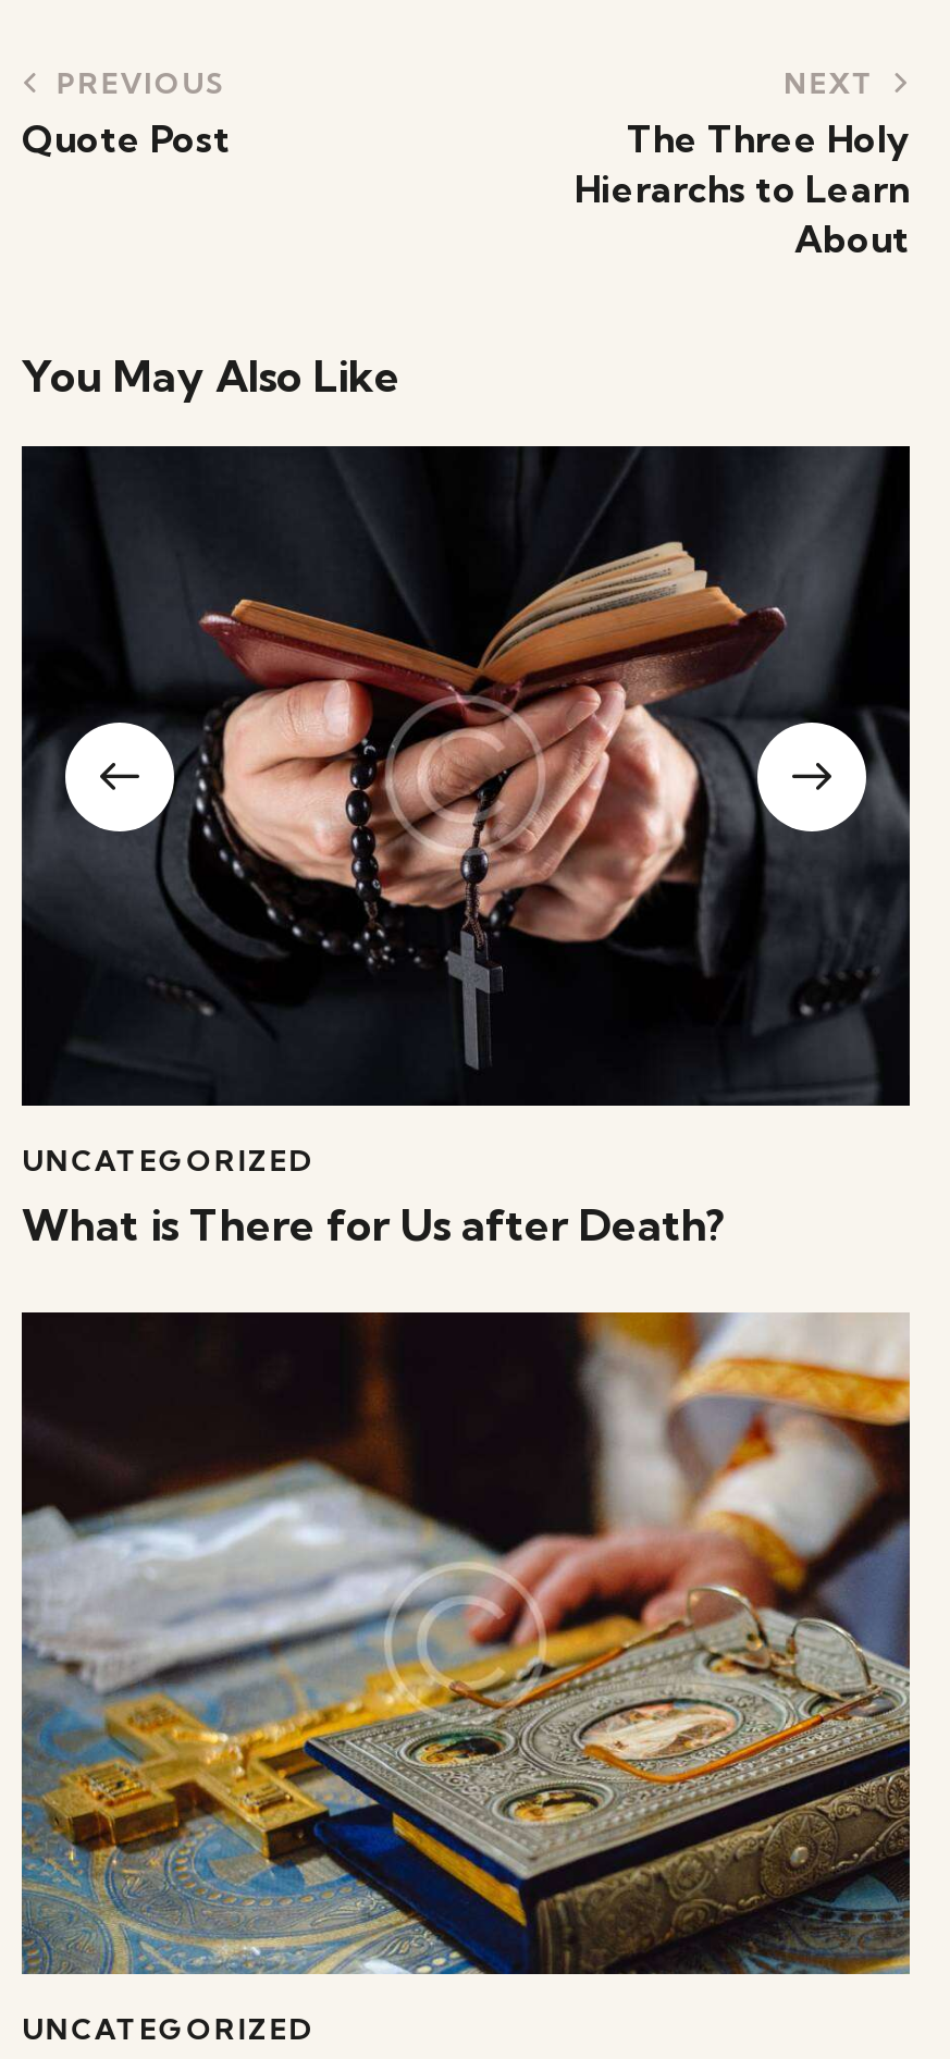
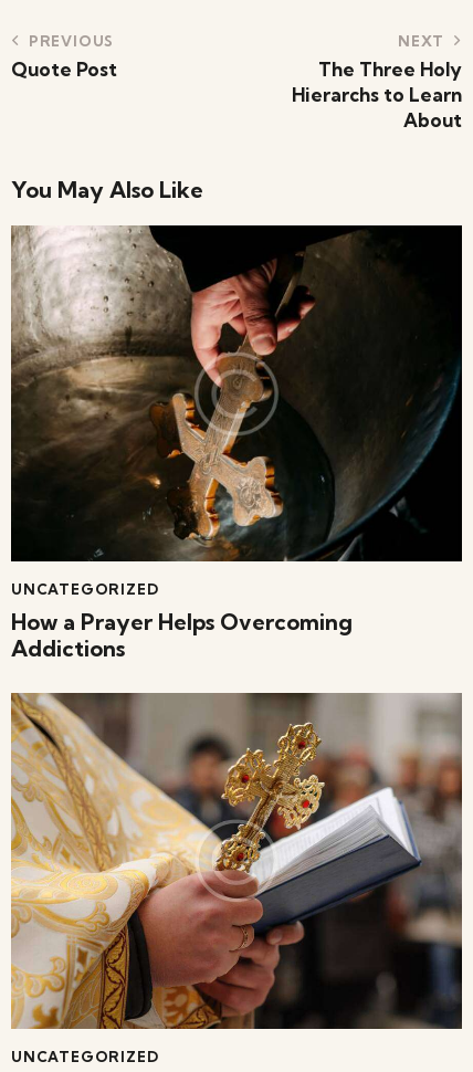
[20,444,910,1106] [image] -> [10,225,461,563] [image]
[22,1197,725,1252] What is There for Us after Death? -> [11,607,353,662] How a Prayer Helps Overcoming | Addictions
[20,1310,912,1976] [image] -> [10,692,463,1030] [image]

